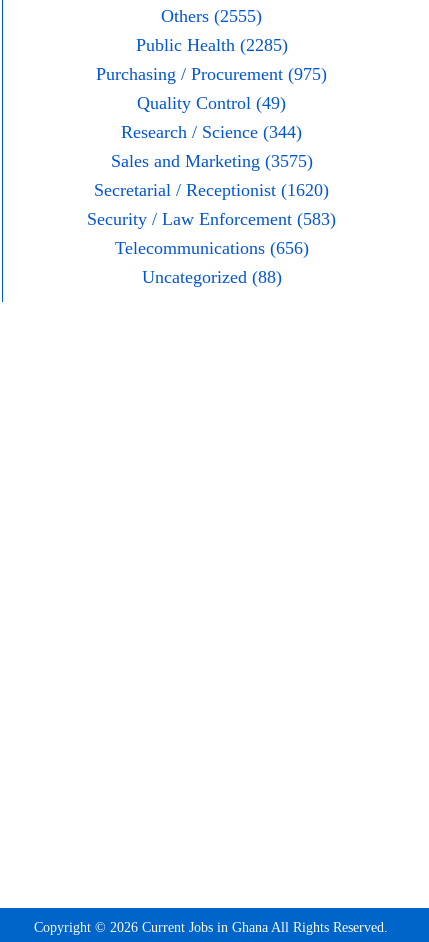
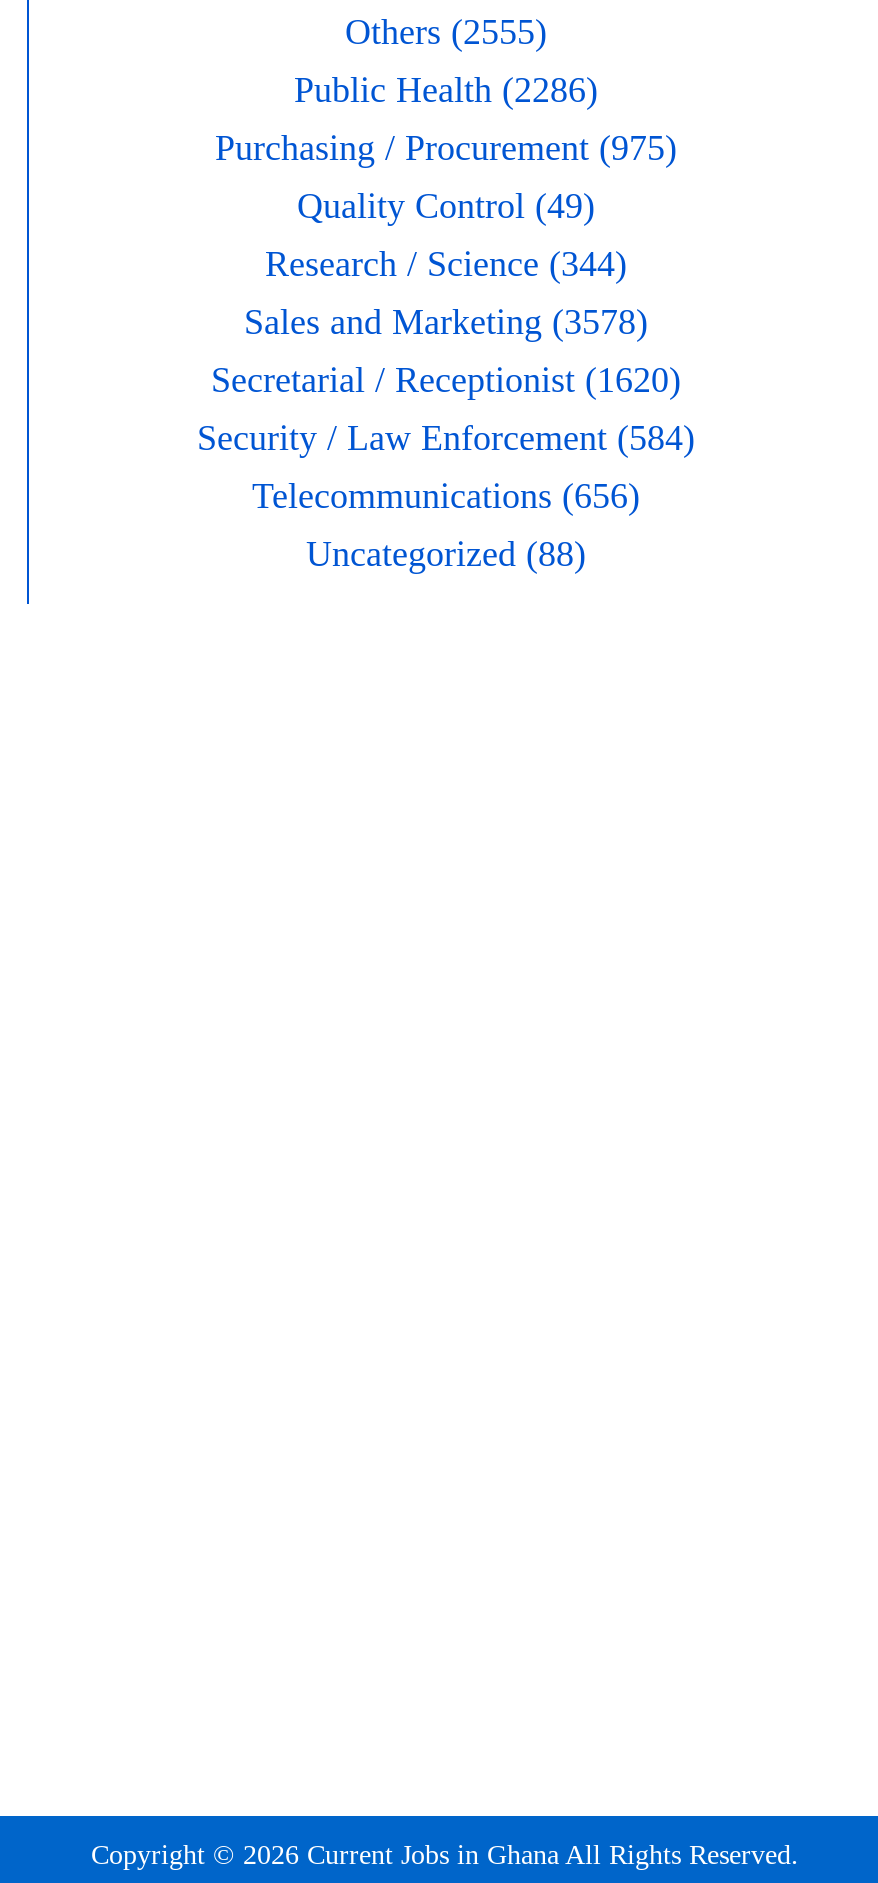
[135,35,287,55] Public Health (2285) -> [294,70,598,110] Public Health (2286)
[110,151,312,171] Sales and Marketing (3575) -> [244,302,648,342] Sales and Marketing (3578)
[87,209,336,229] Security / Law Enforcement (583) -> [197,418,695,458] Security / Law Enforcement (584)

